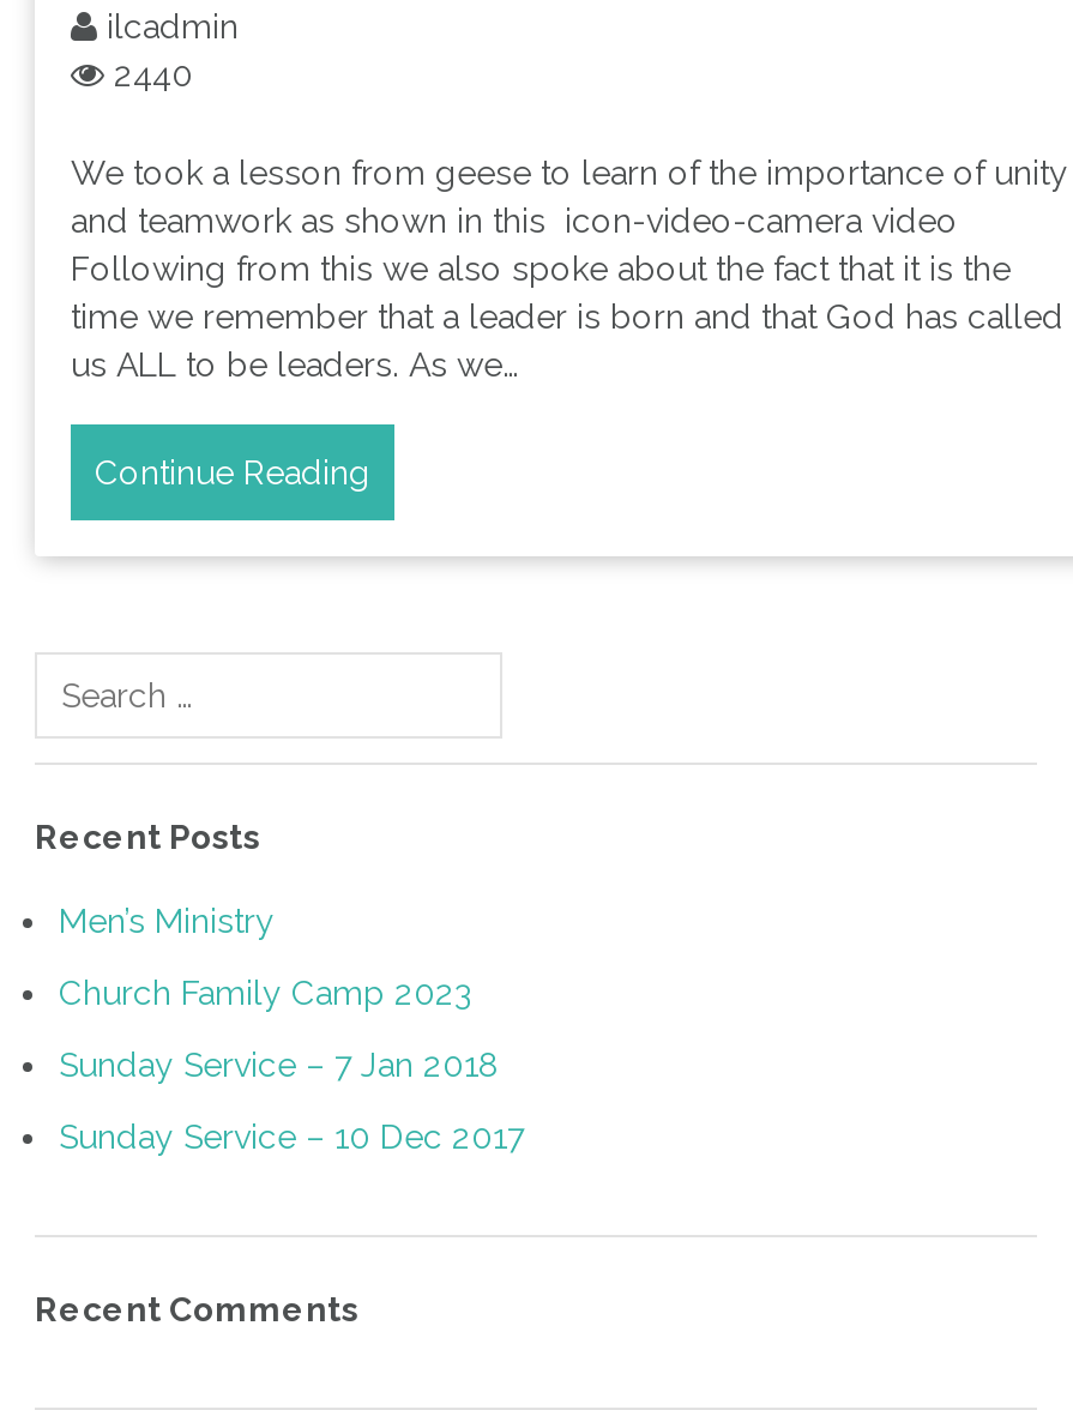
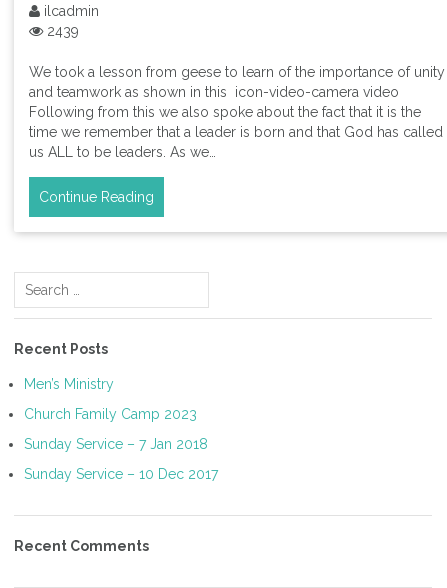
[104,54,193,92] 2440 -> [43,22,79,38] 2439

